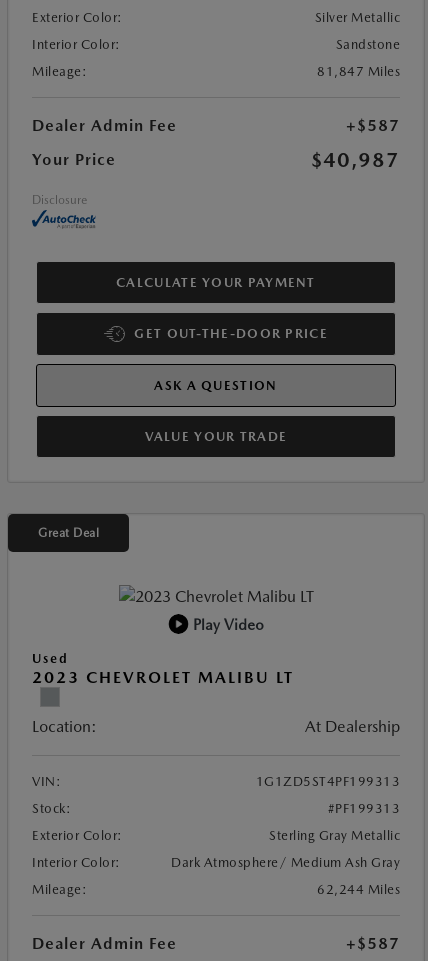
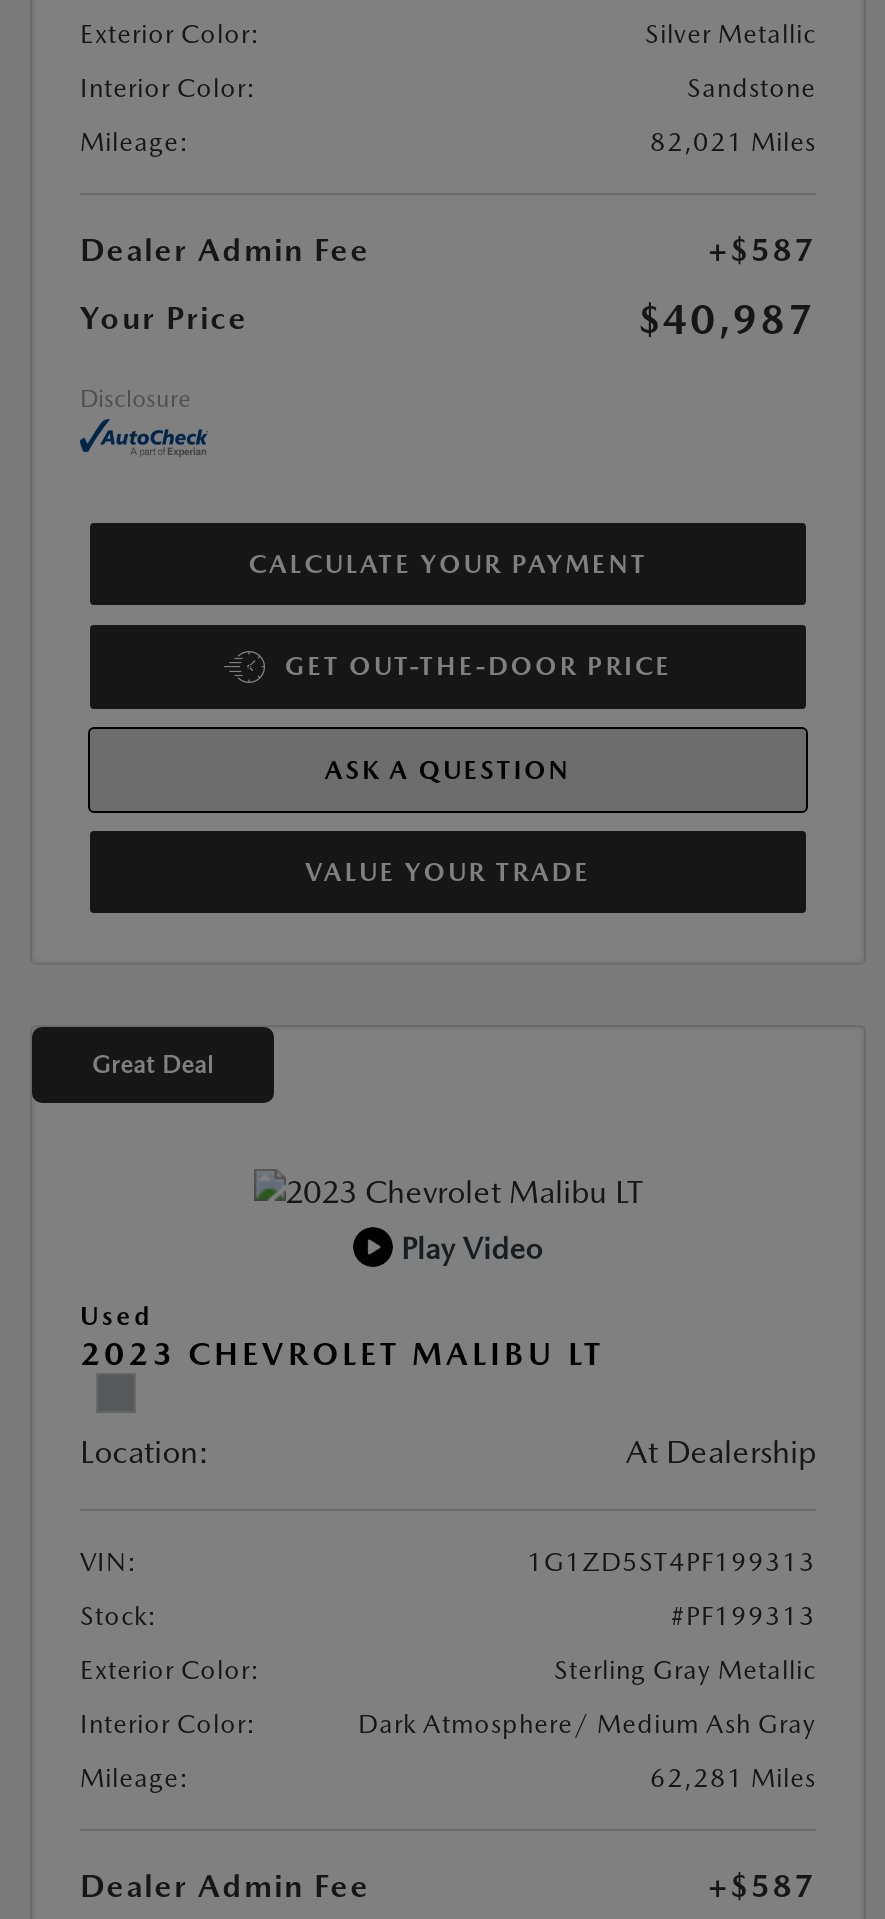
[317,64,400,79] 81,847 Miles -> [650,126,816,156] 82,021 Miles
[317,882,400,897] 62,244 Miles -> [650,1763,816,1793] 62,281 Miles

